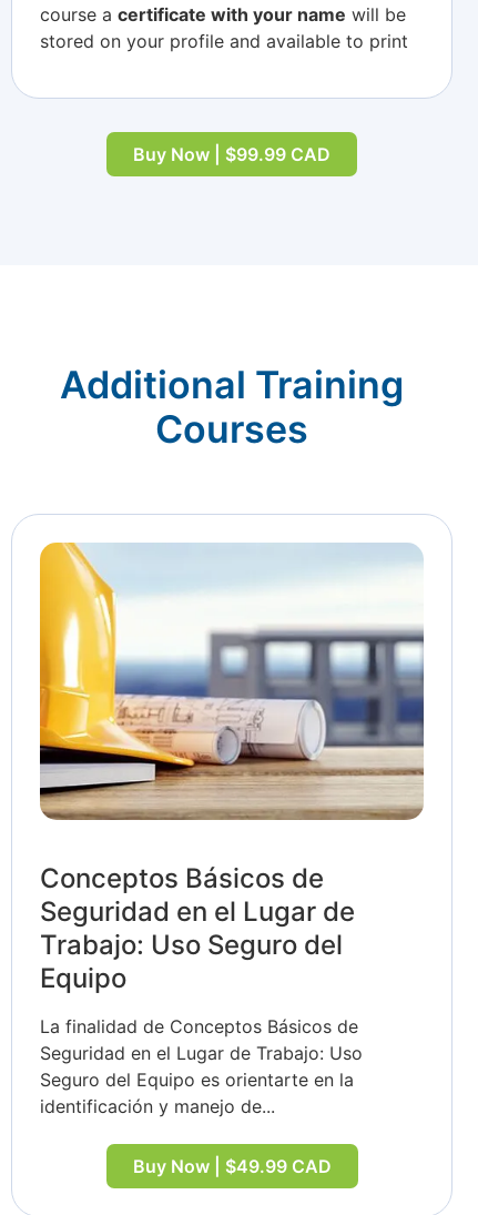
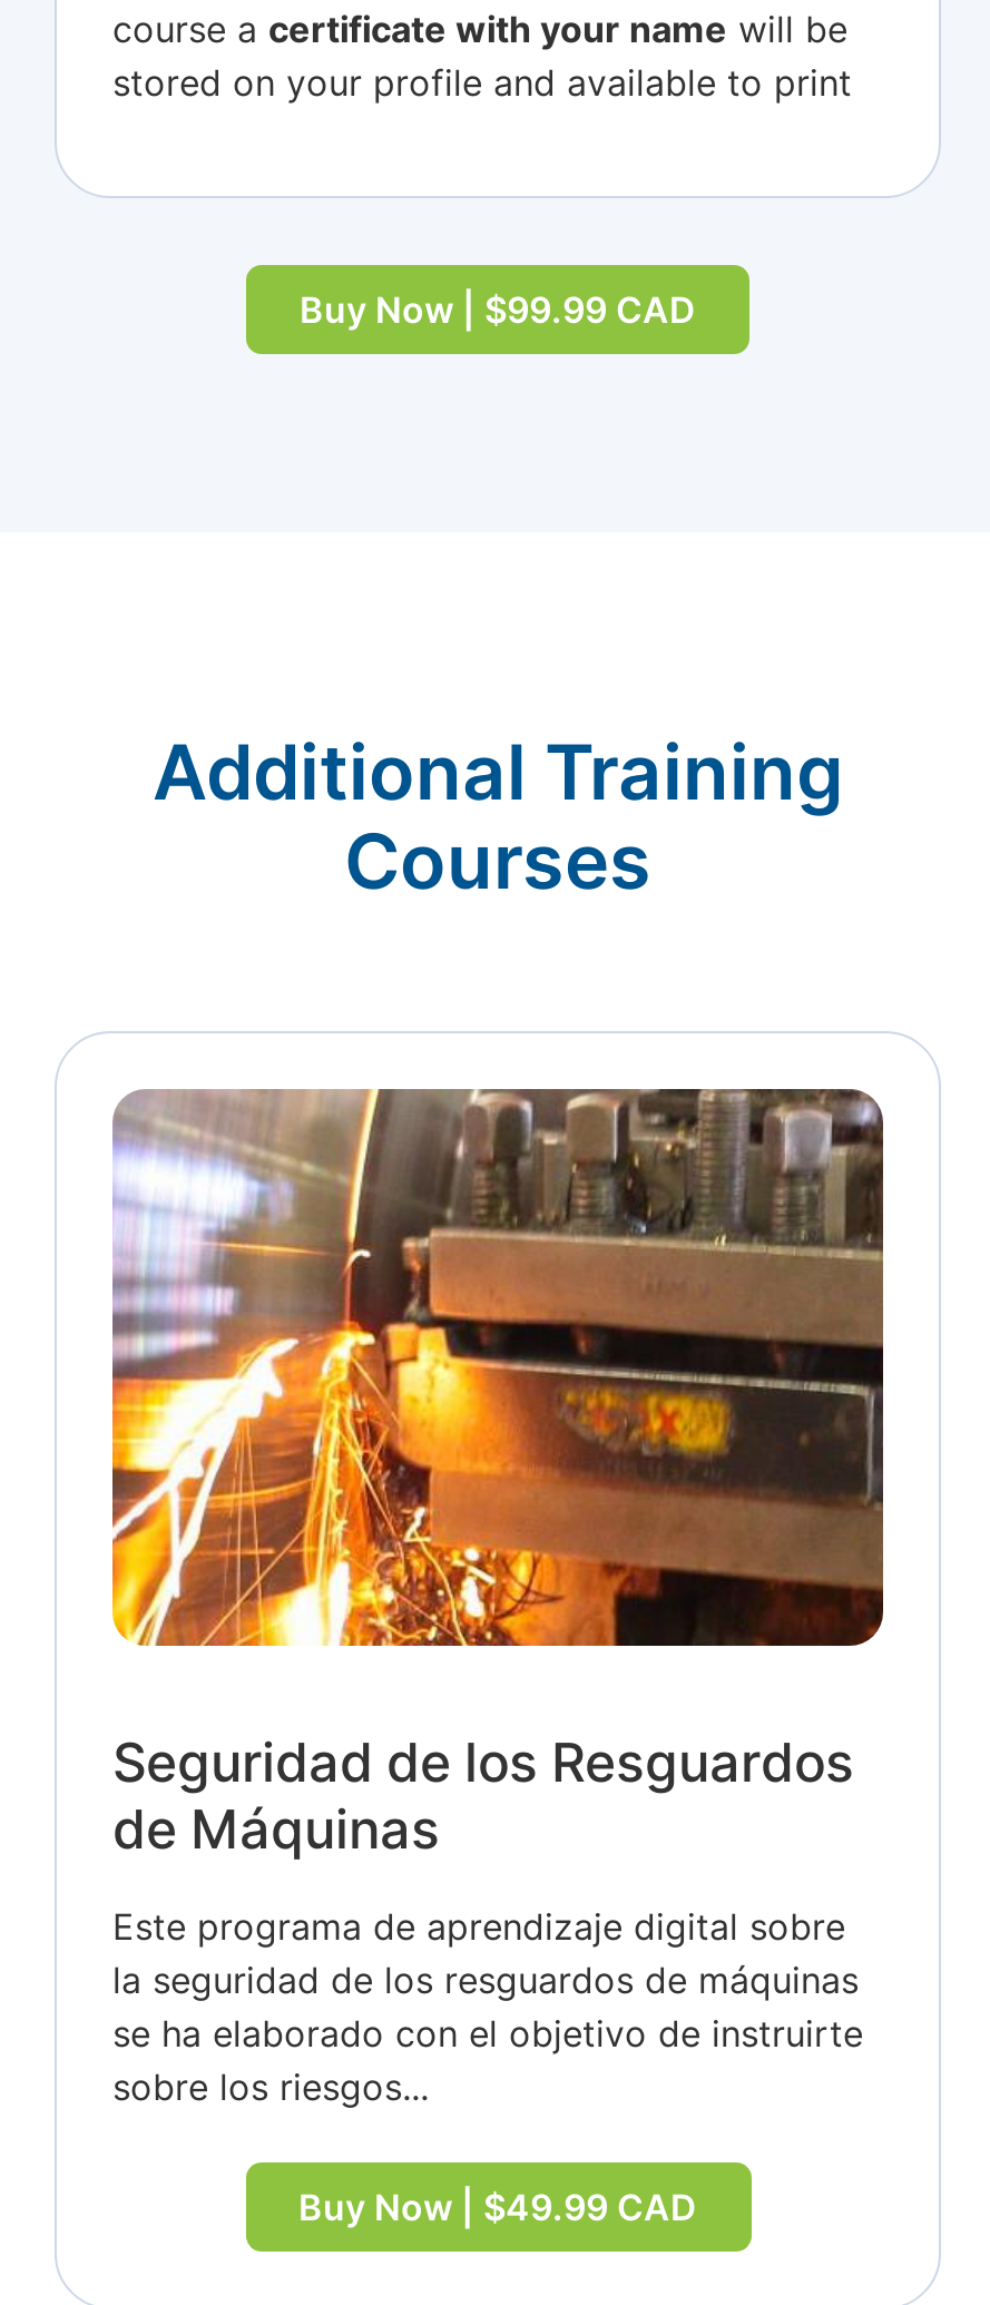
[39,541,425,994] [image] | Conceptos Básicos de | Seguridad en el Lugar de | Trabajo: Uso Seguro del | Equipo -> [110,1087,885,1862] [image] | Seguridad de los Resguardos | de Máquinas
[40,1015,363,1117] La finalidad de Conceptos Básicos de | Seguridad en el Lugar de Trabajo: Uso | Seguro del Equipo es orientarte en la | identificación y manejo de... -> [112,1904,863,2109] Este programa de aprendizaje digital sobre | la seguridad de los resguardos de máquinas | se ha elaborado con el objetivo de instruirte | sobre los riesgos...

